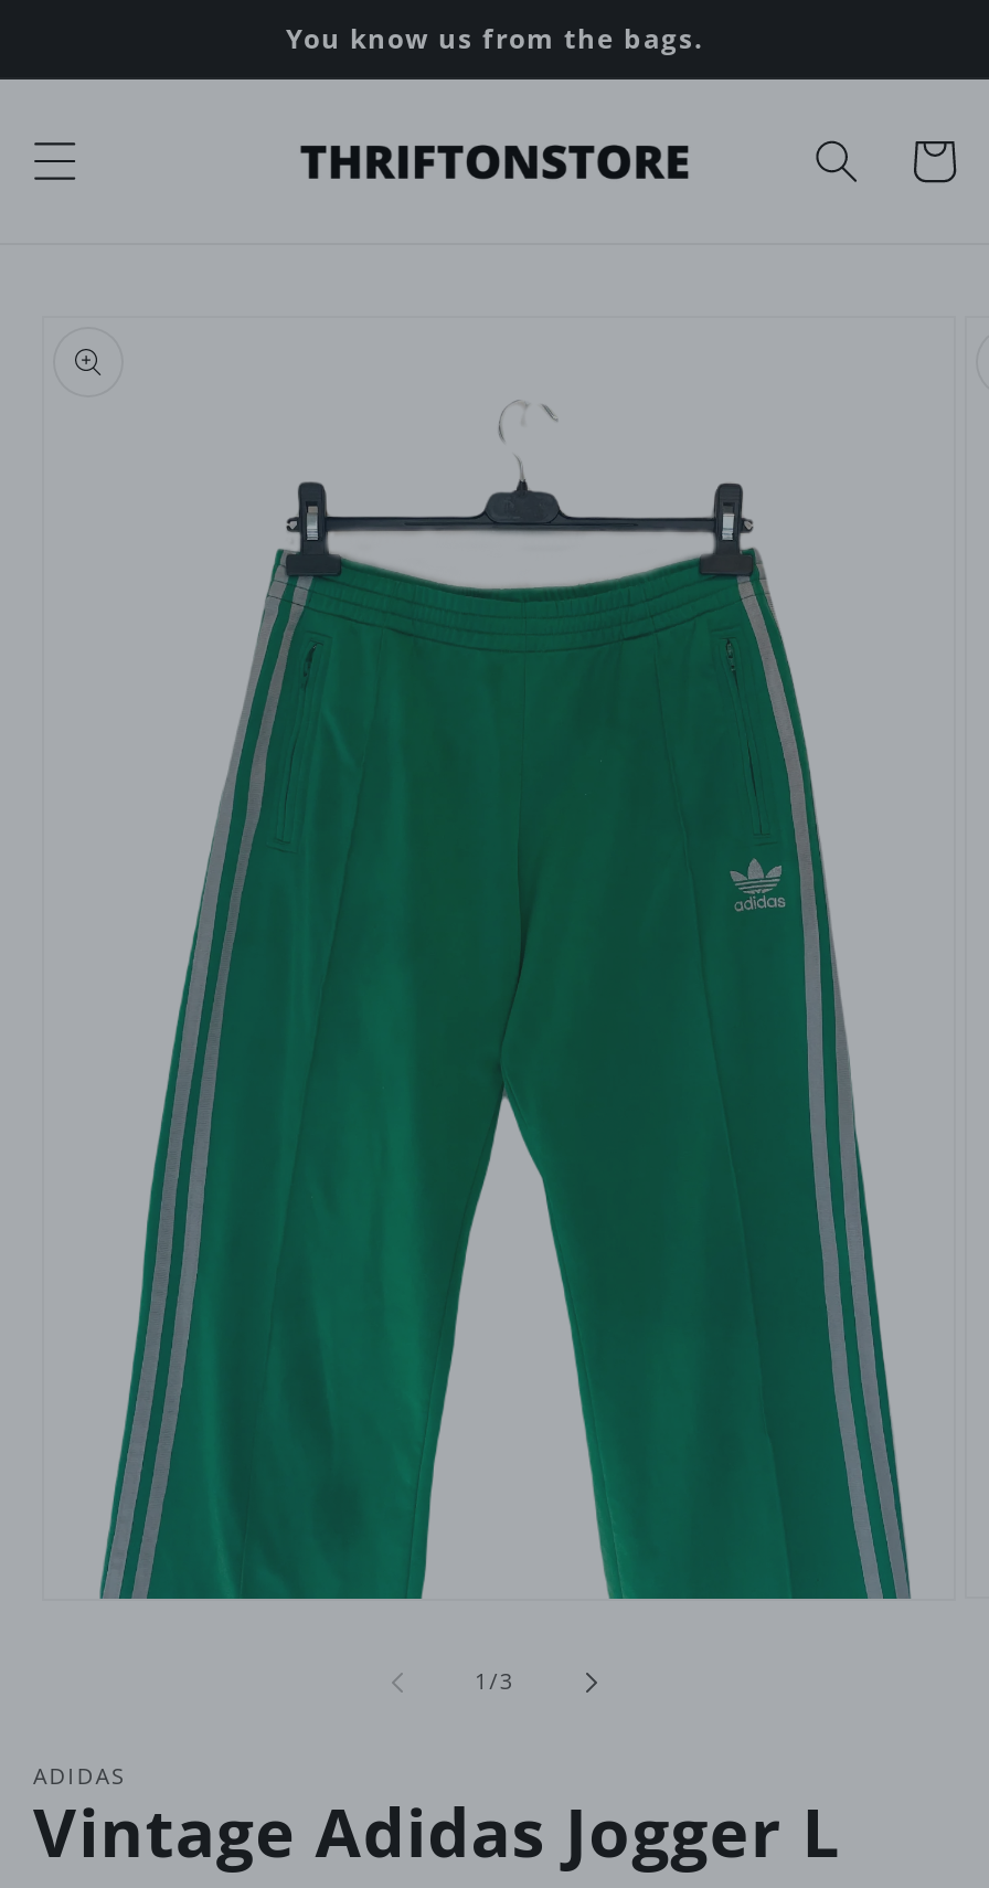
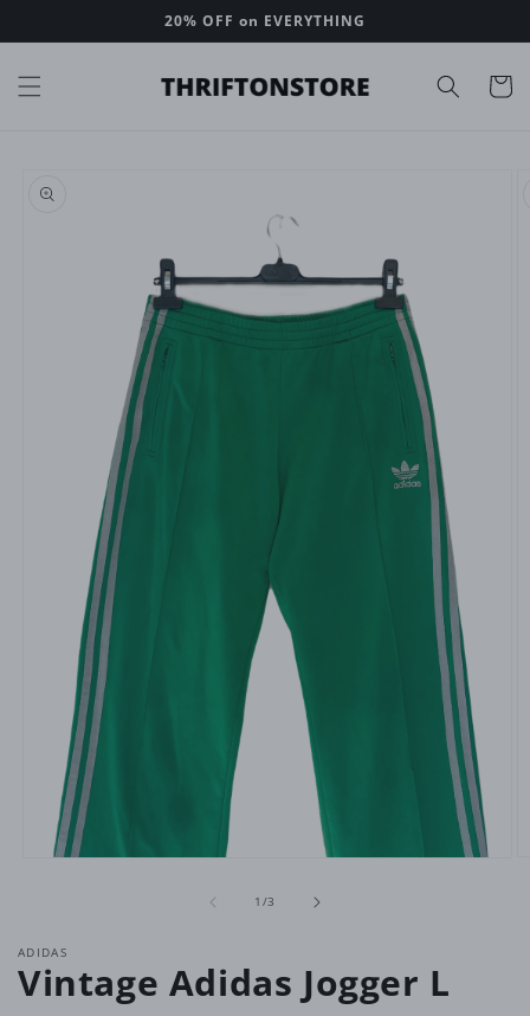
[286,20,703,57] You know us from the bags. -> [164,11,366,31] 20% OFF on EVERYTHING

